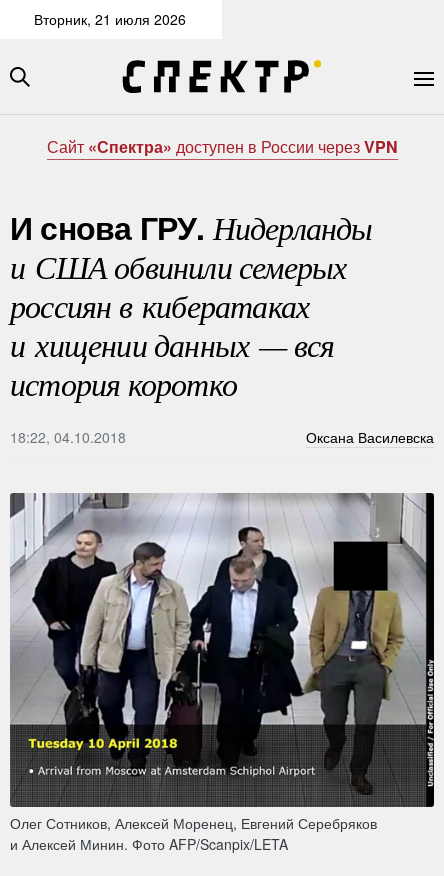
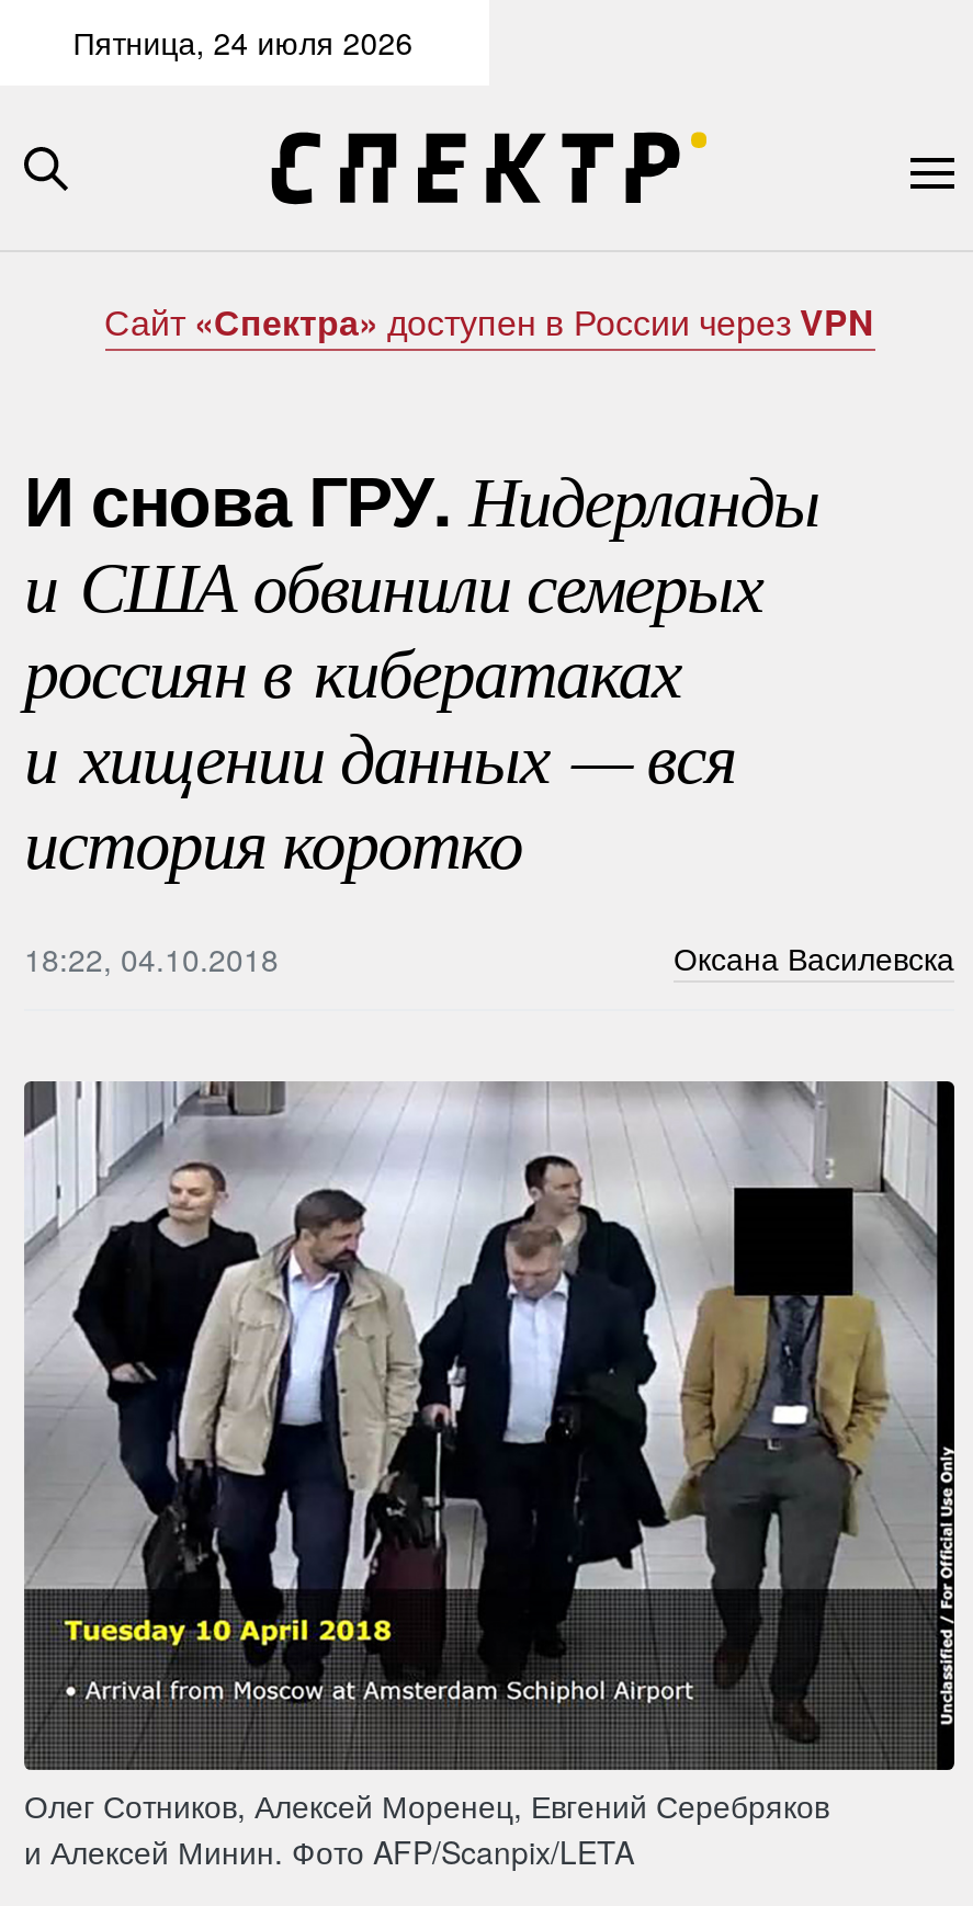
[34,9,186,29] Вторник, 21 июля 2026 -> [73,20,413,64] Пятница, 24 июля 2026

